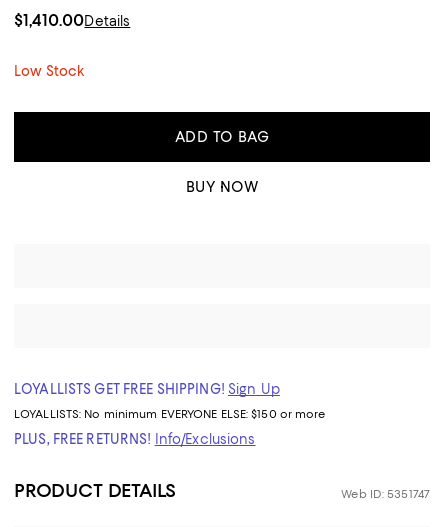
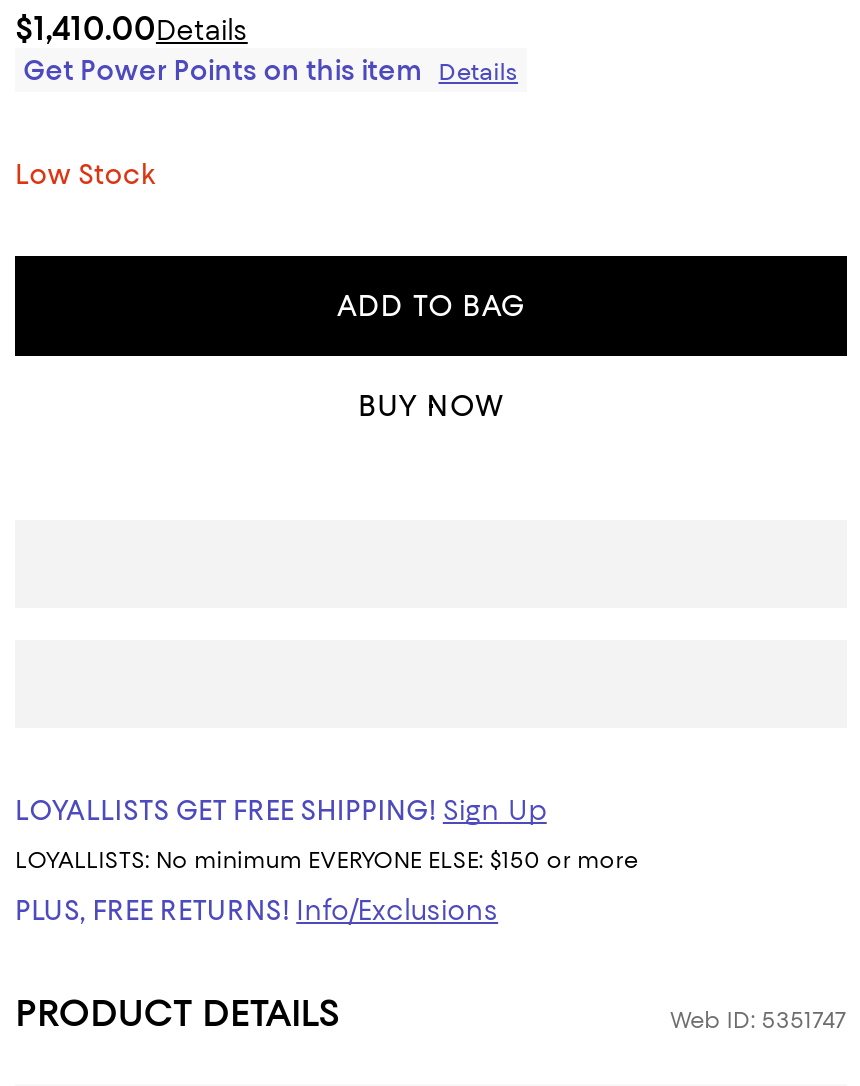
none -> [23,54,518,86] Get Power Points on this item Details

